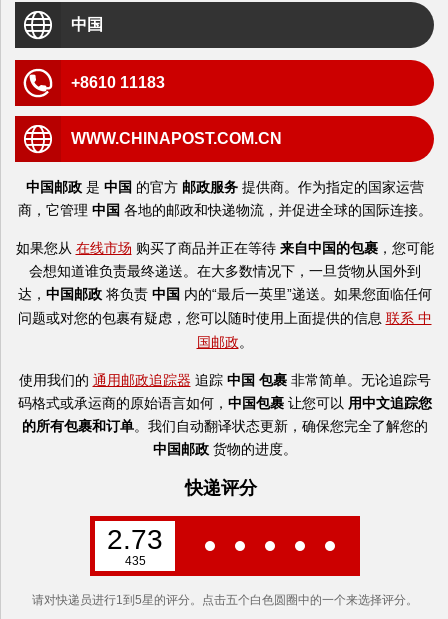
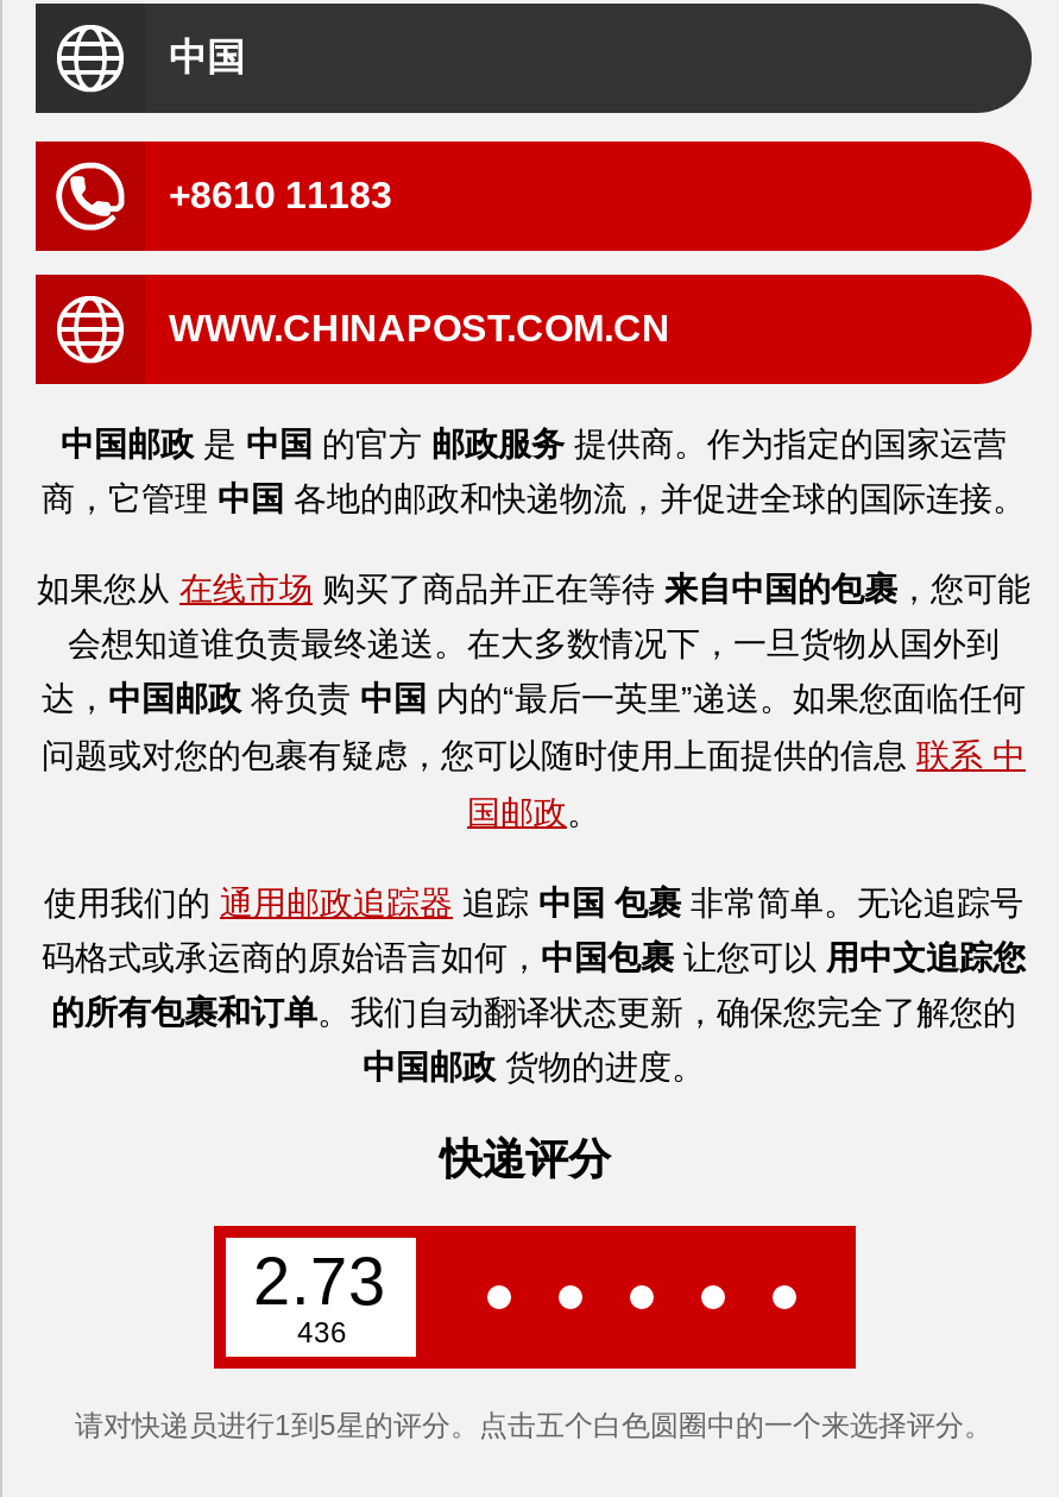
[125,553,146,567] 435 -> [297,1315,347,1348] 436

